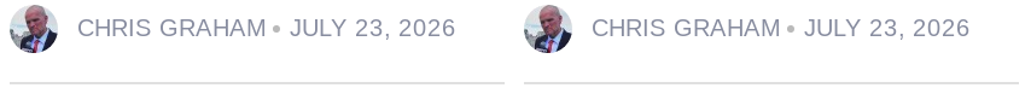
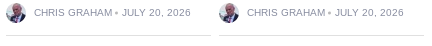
[77,14,456,41] CHRIS GRAHAM JULY 23, 2026 -> [34,7,191,18] CHRIS GRAHAM JULY 20, 2026
[592,14,971,41] CHRIS GRAHAM JULY 23, 2026 -> [247,7,404,18] CHRIS GRAHAM JULY 20, 2026

